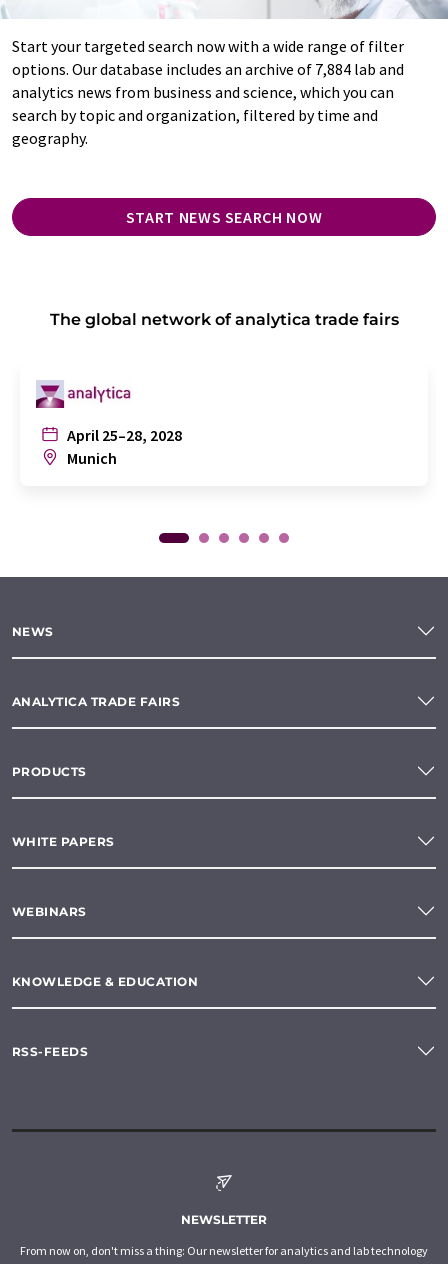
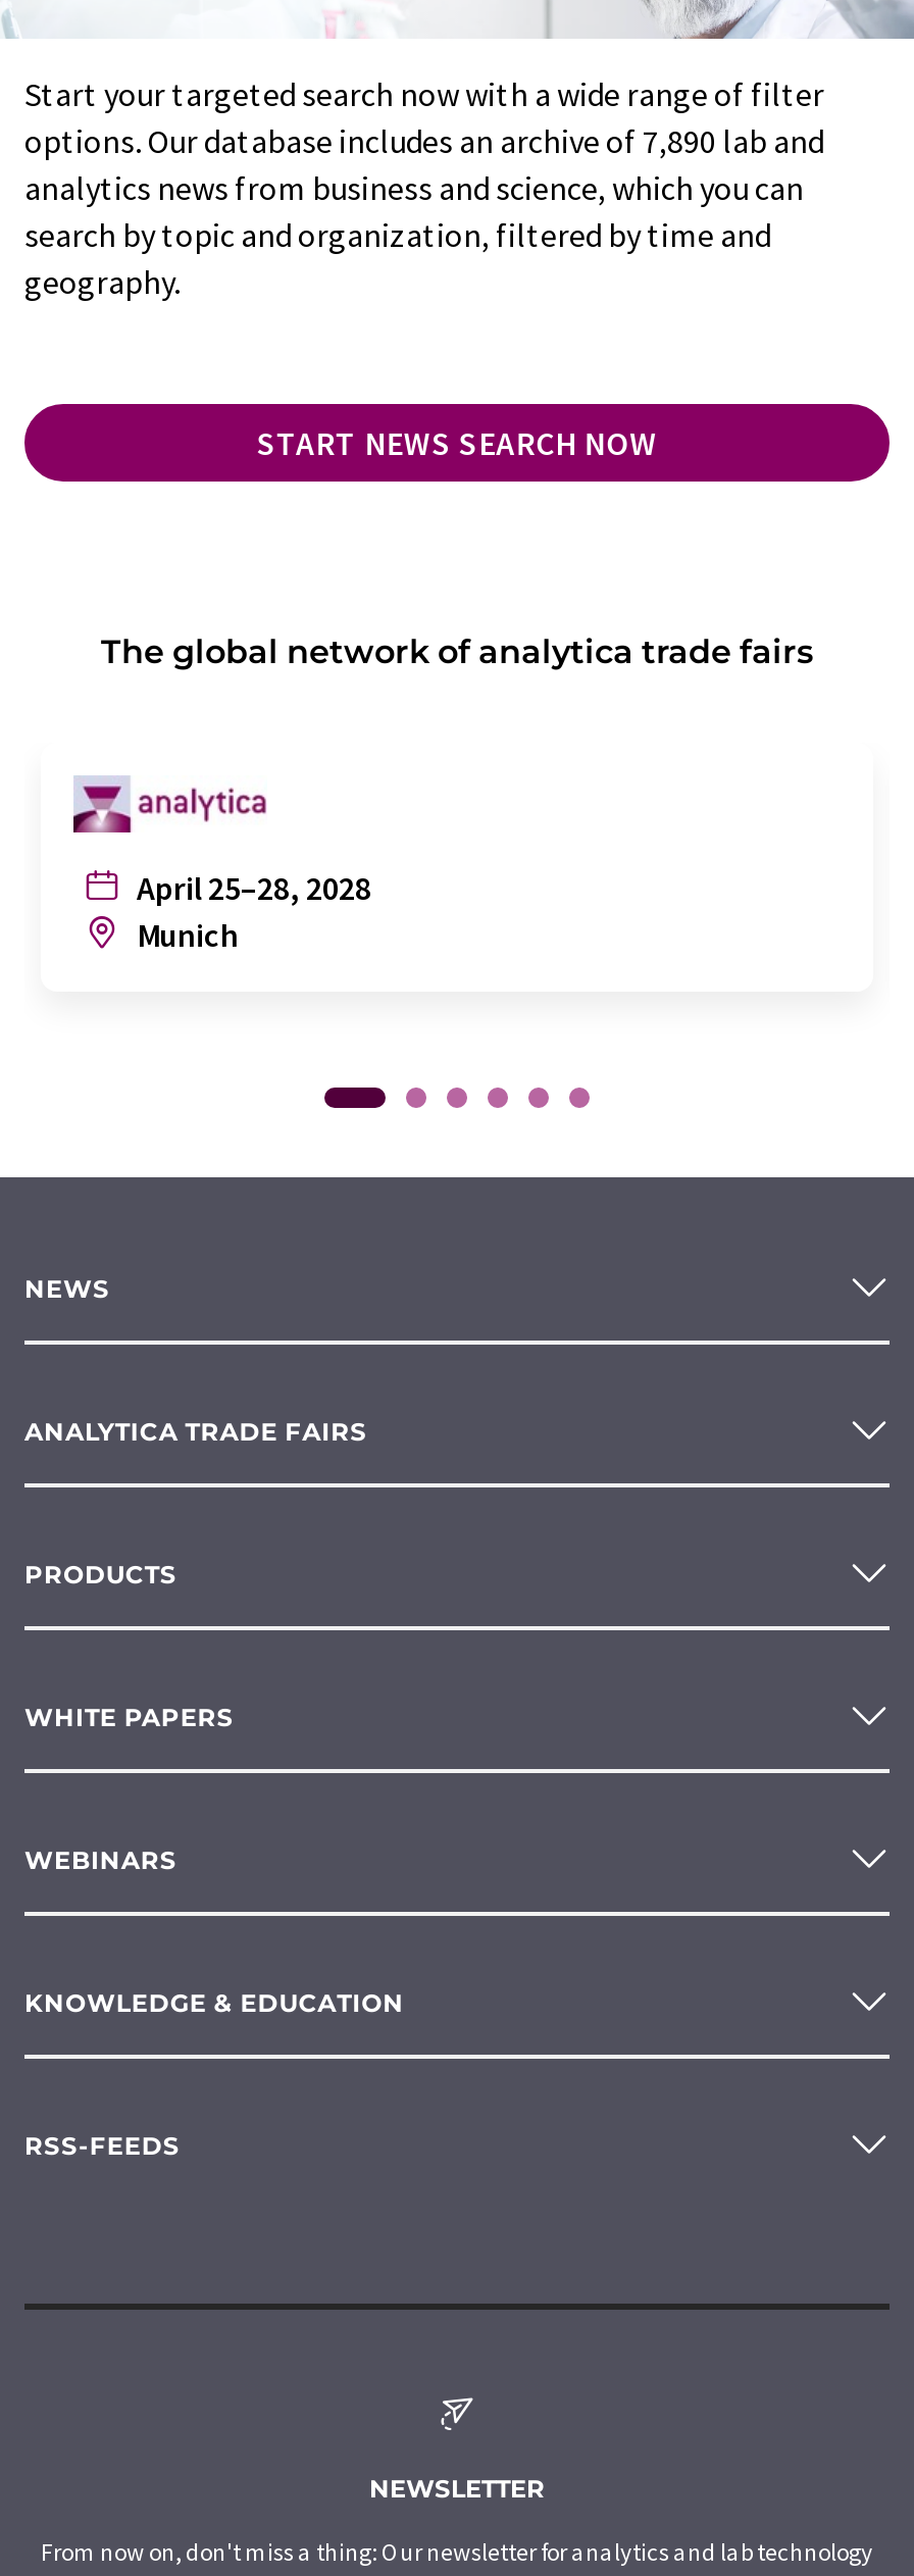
[12,59,404,79] options. Our database includes an archive of 7,884 lab and -> [24,121,824,162] options. Our database includes an archive of 7,890 lab and

